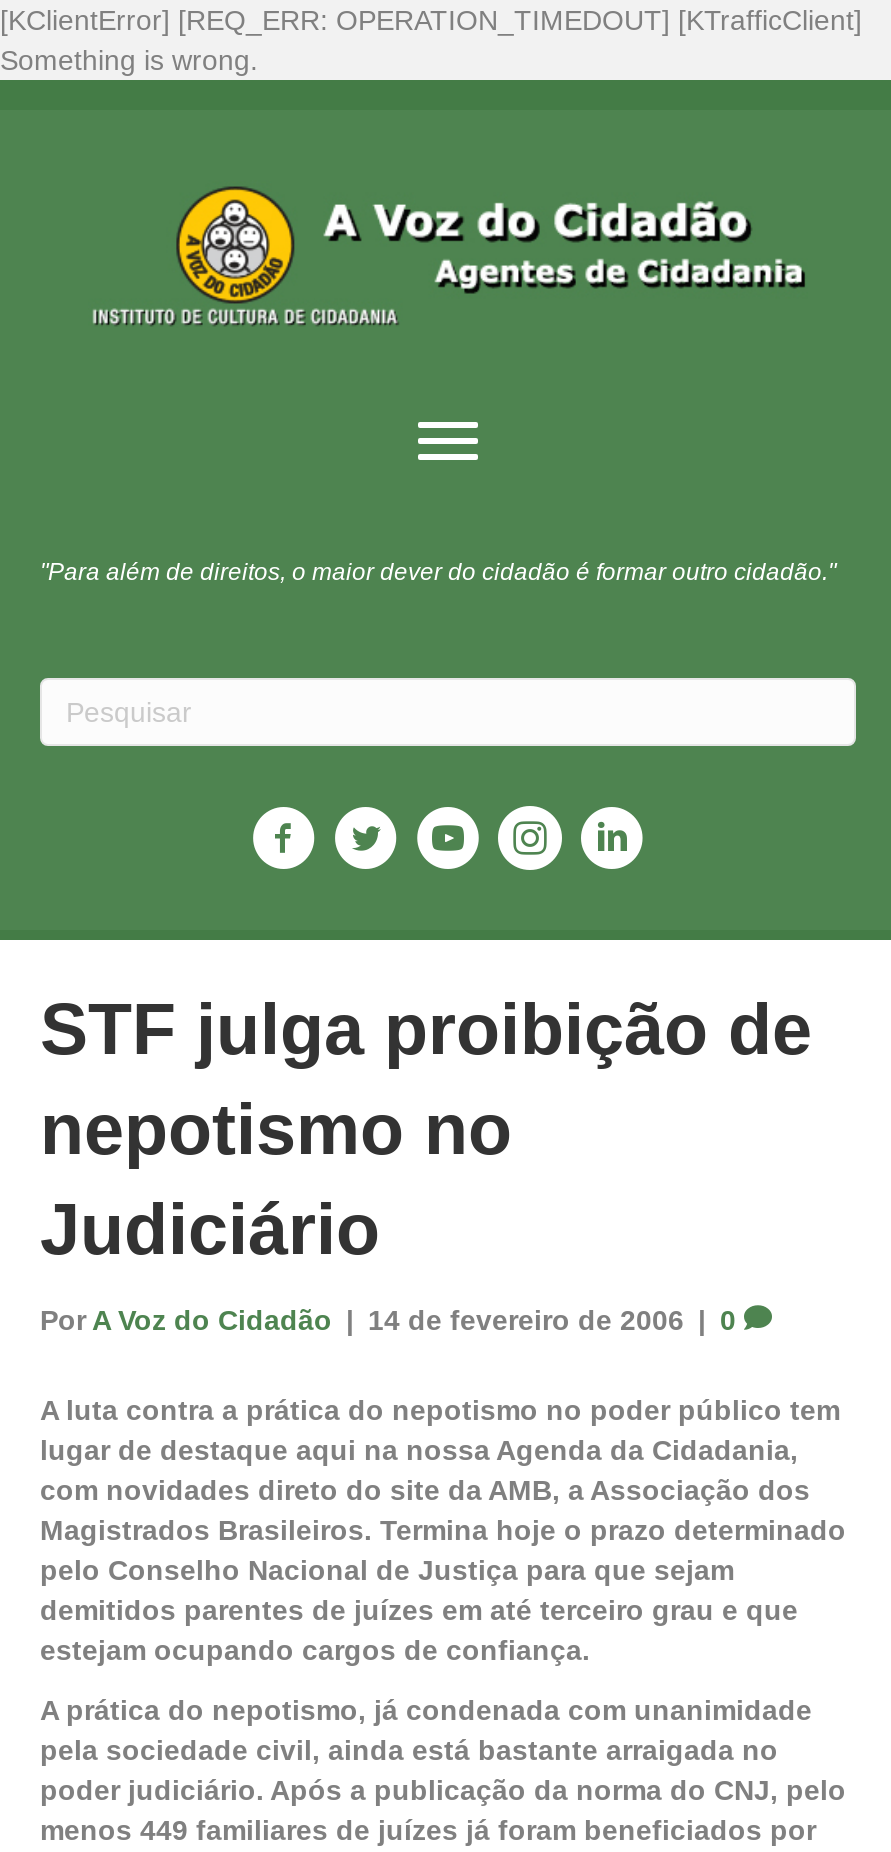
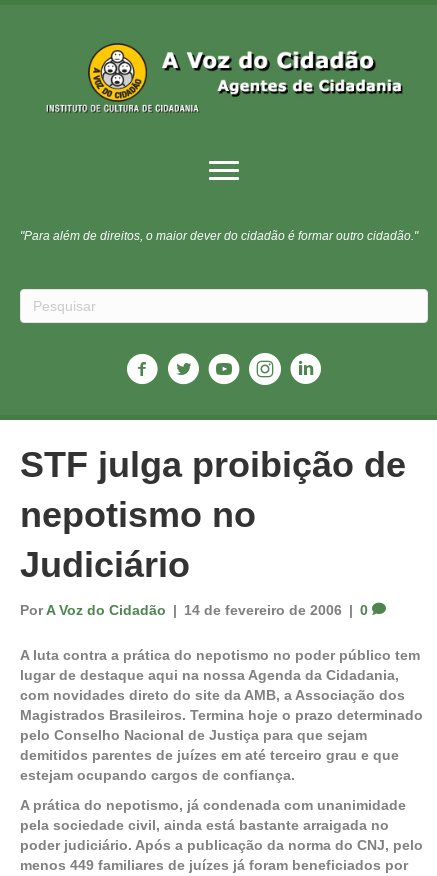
[0,4,862,76] [KClientError] [REQ_ERR: OPERATION_TIMEDOUT] [KTrafficClient] | Something is wrong. -> none

